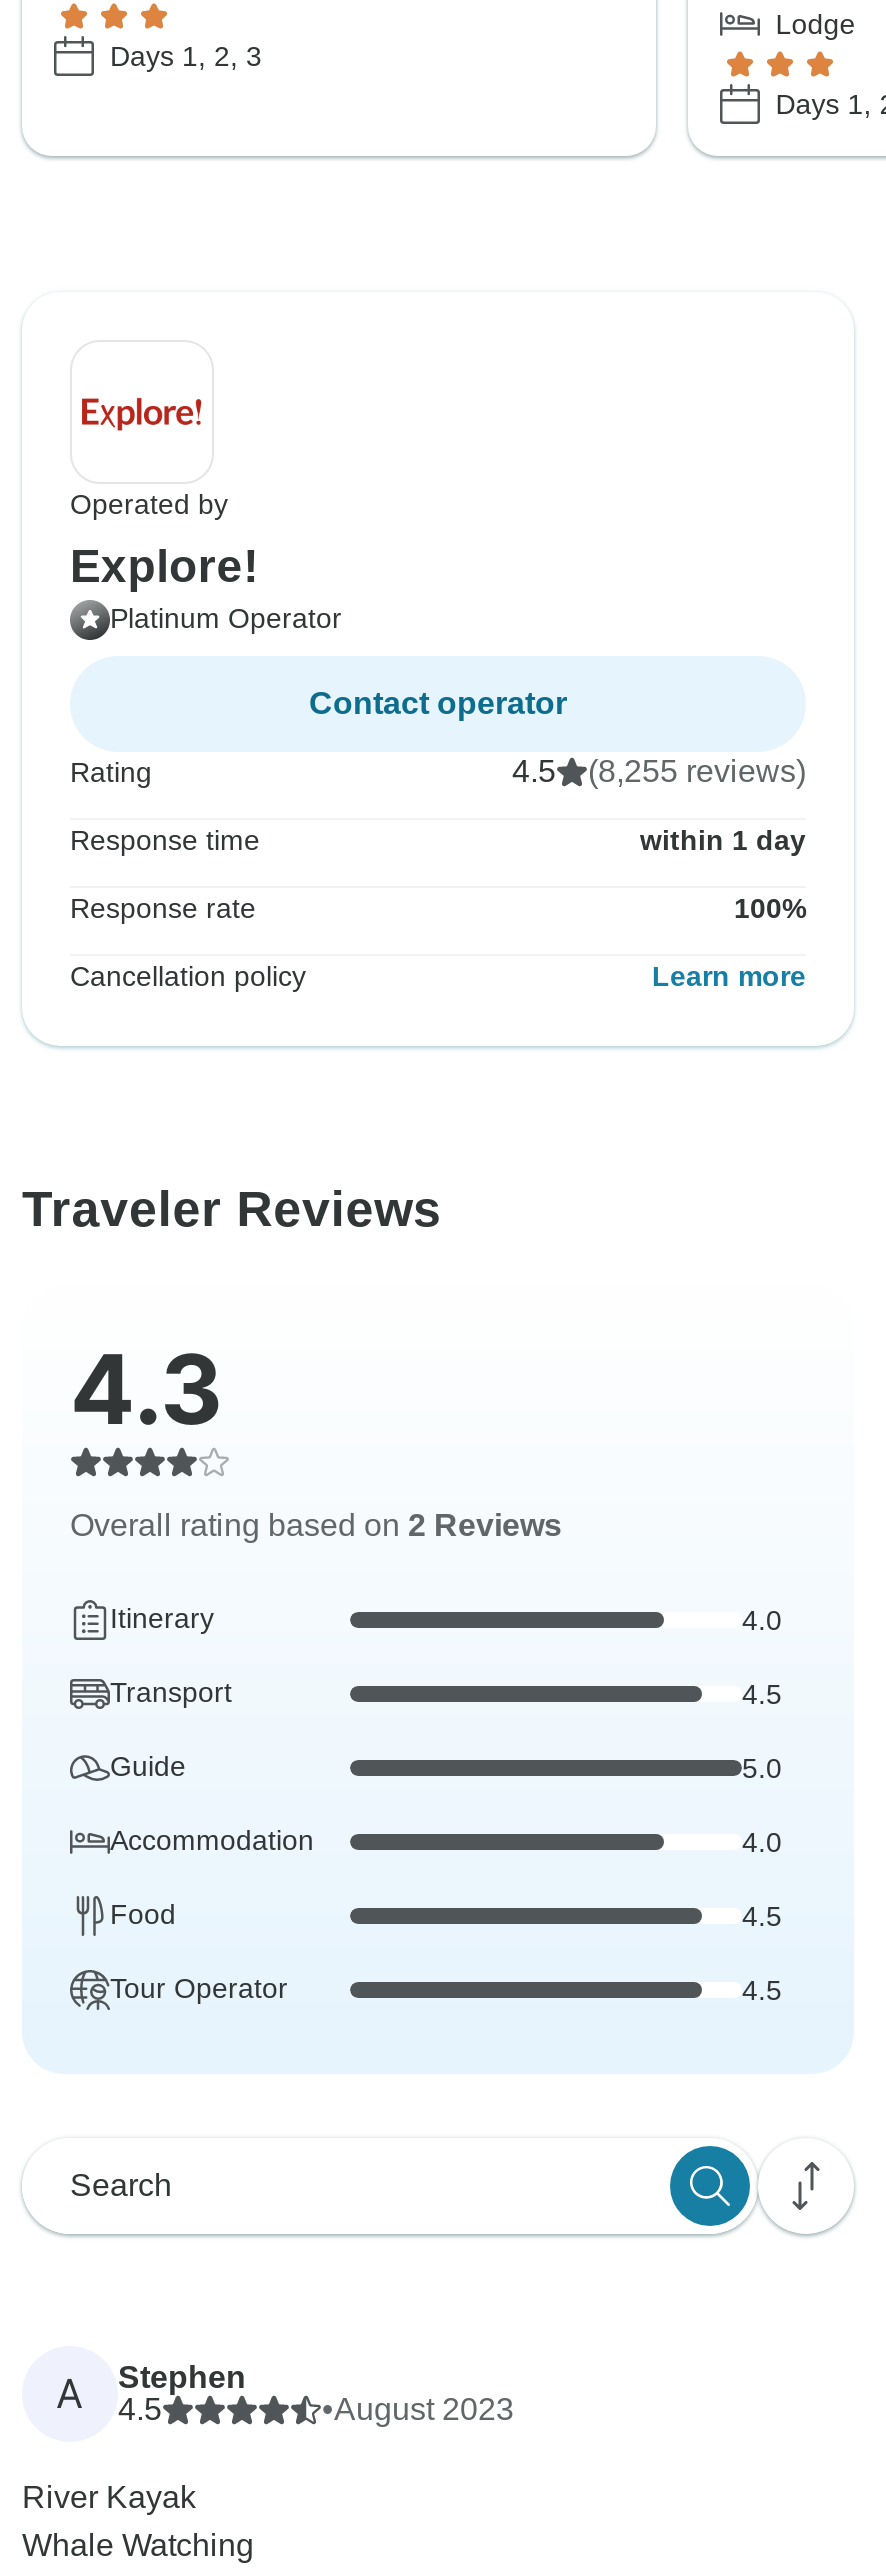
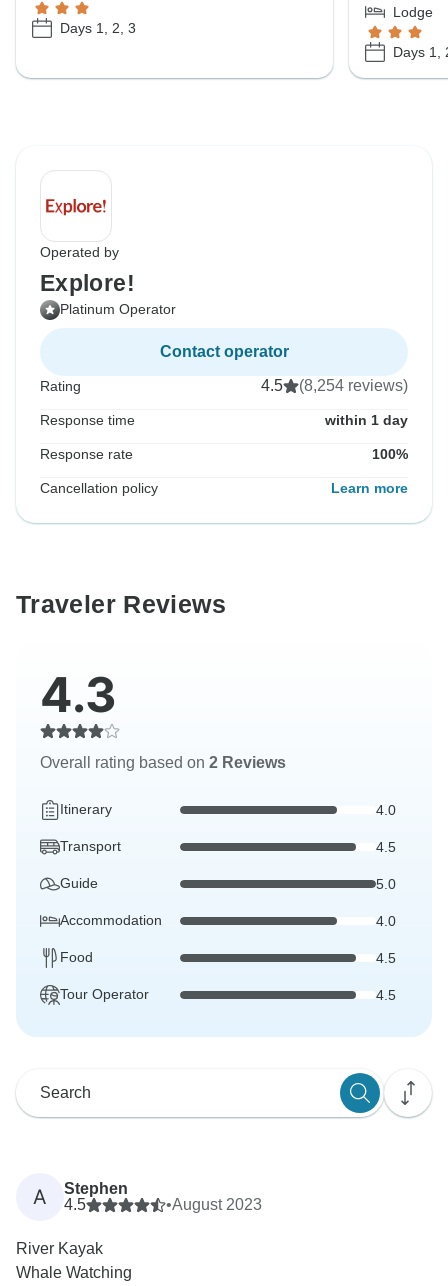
[512,755,806,789] 4.5 (8,255 reviews) -> [261,377,408,394] 4.5 (8,254 reviews)

